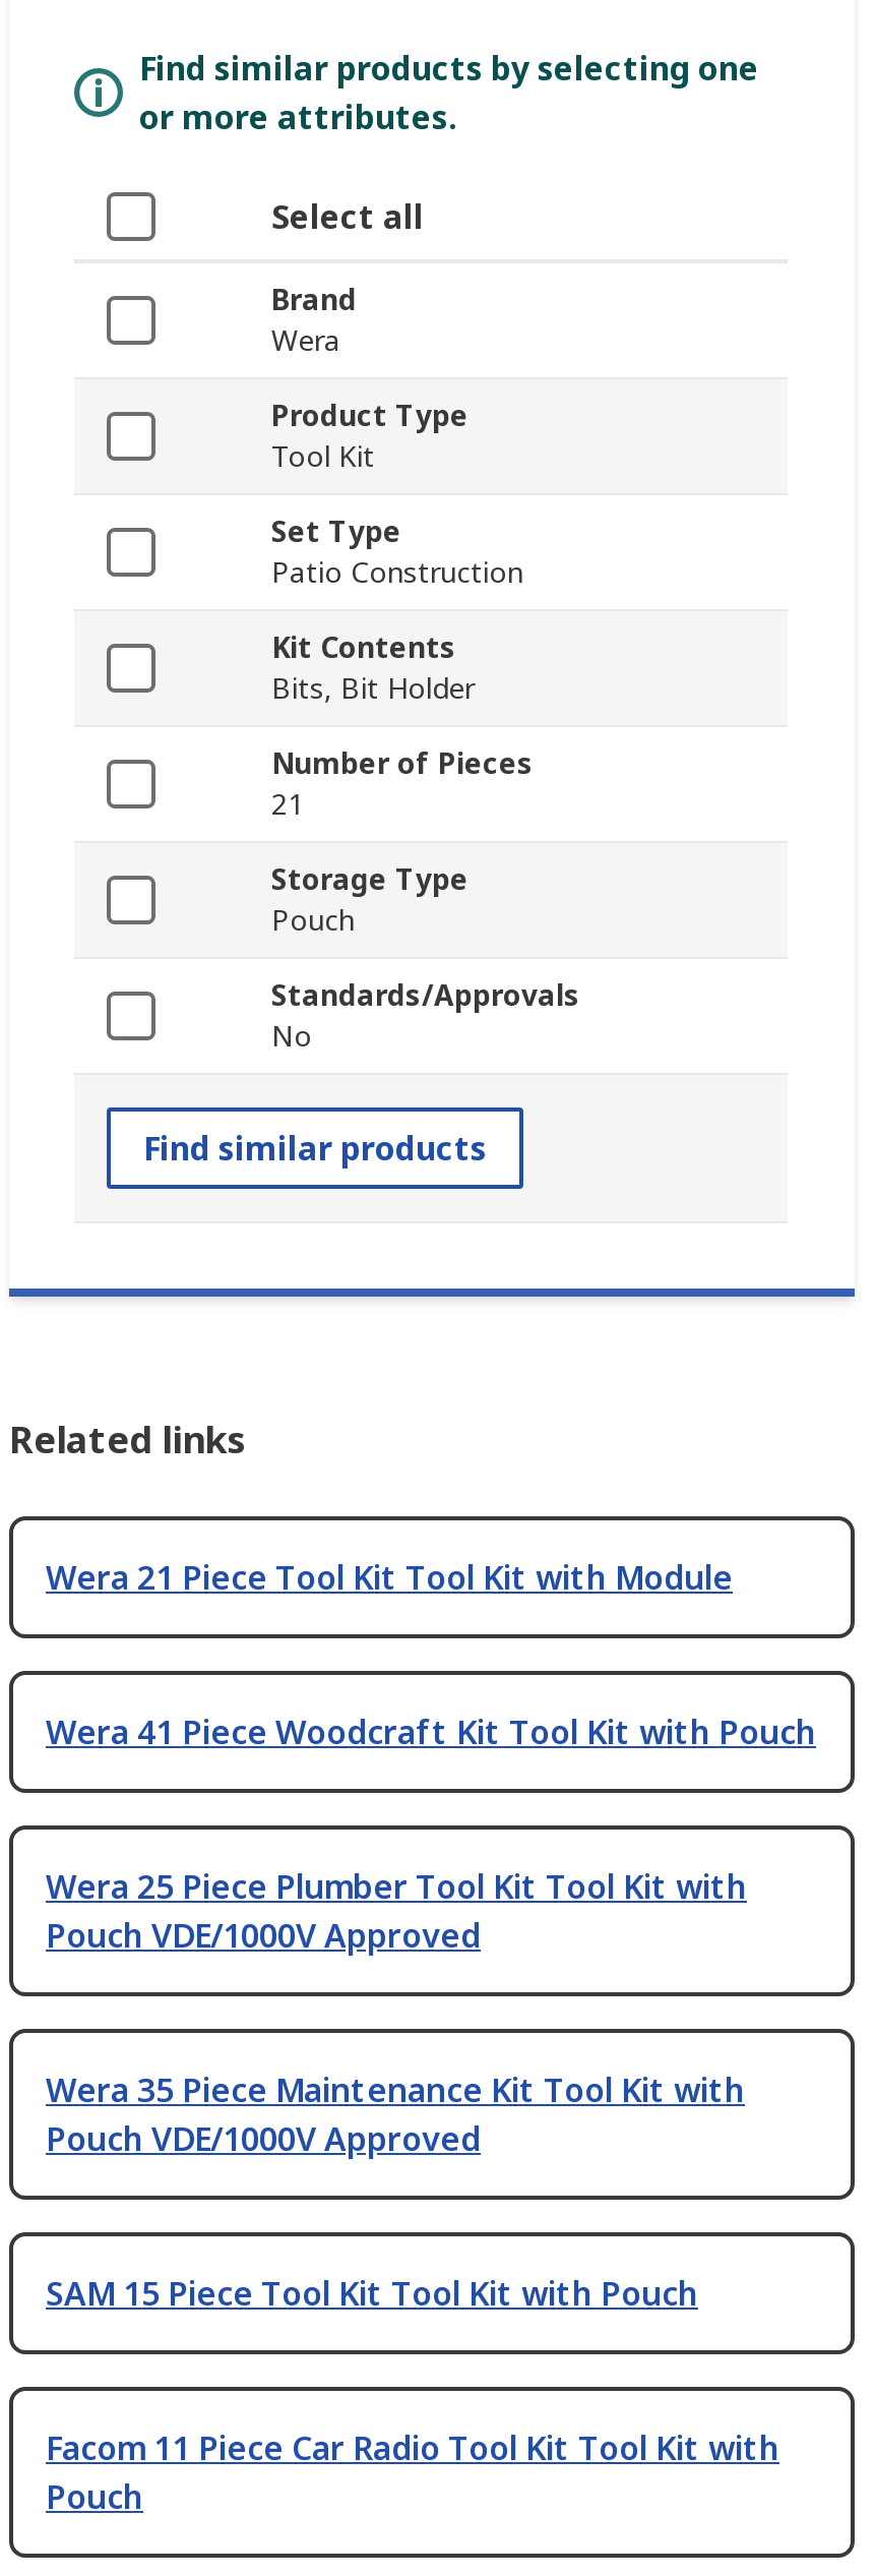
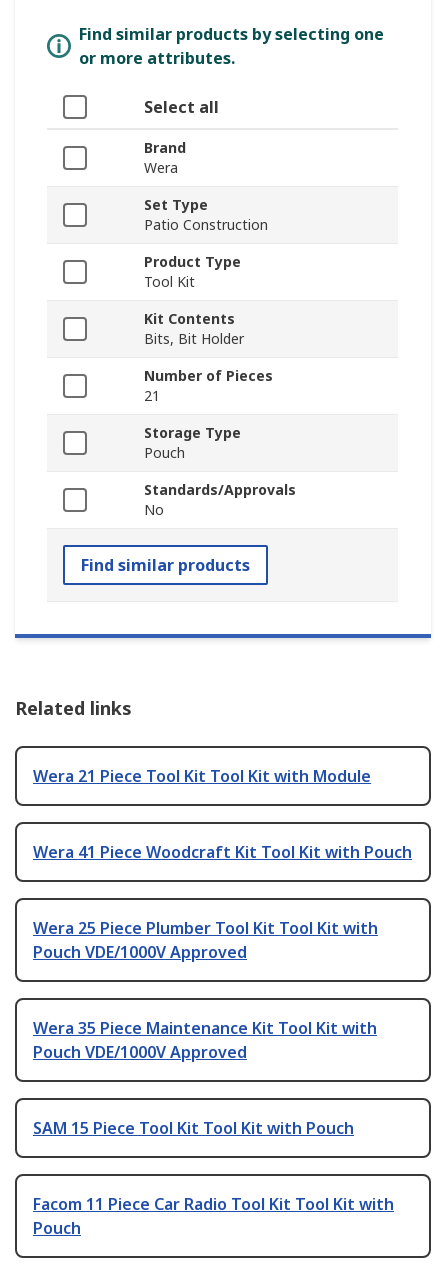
moved [271,397,468,476] -> [144,252,241,291]: Product Type | Tool Kit
moved [271,513,523,592] -> [144,195,268,234]: Set Type | Patio Construction

